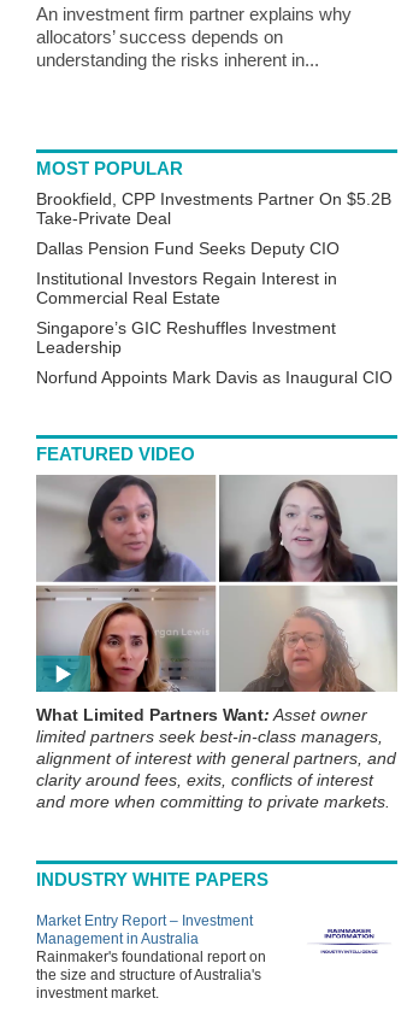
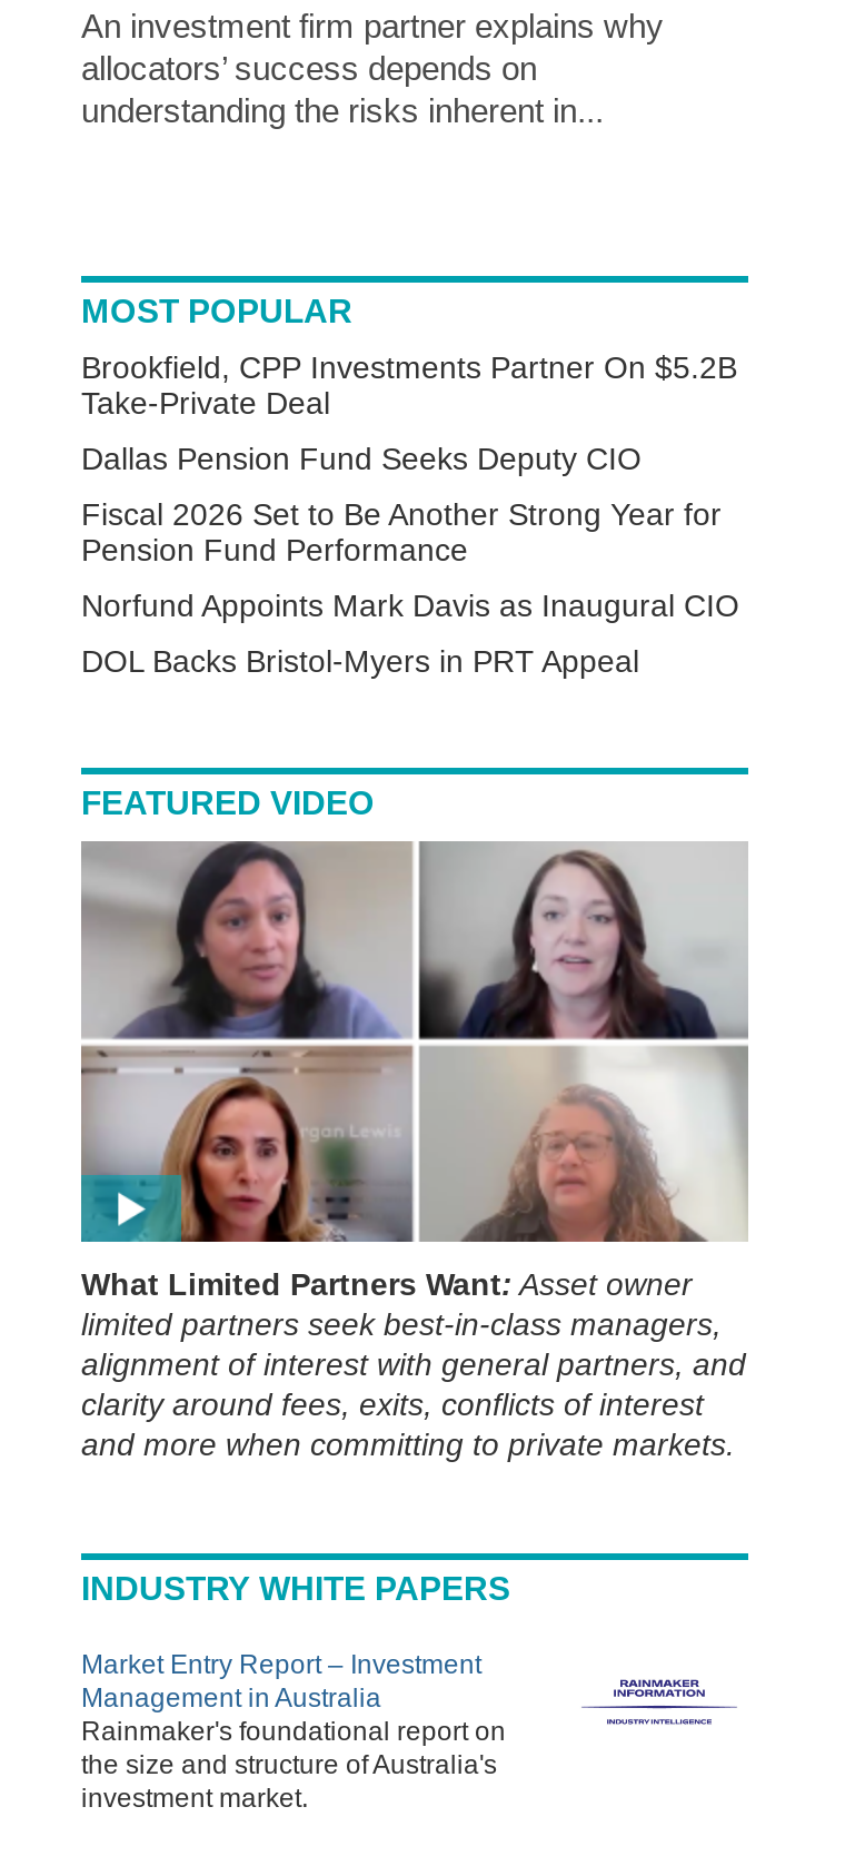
[36,269,337,357] Institutional Investors Regain Interest in | Commercial Real Estate | Singapore’s GIC Reshuffles Investment | Leadership -> [81,497,722,568] Fiscal 2026 Set to Be Another Strong Year for | Pension Fund Performance
moved [36,368,393,387] -> [81,588,739,624]: Norfund Appoints Mark Davis as Inaugural CIO
none -> [81,644,639,679] DOL Backs Bristol-Myers in PRT Appeal

